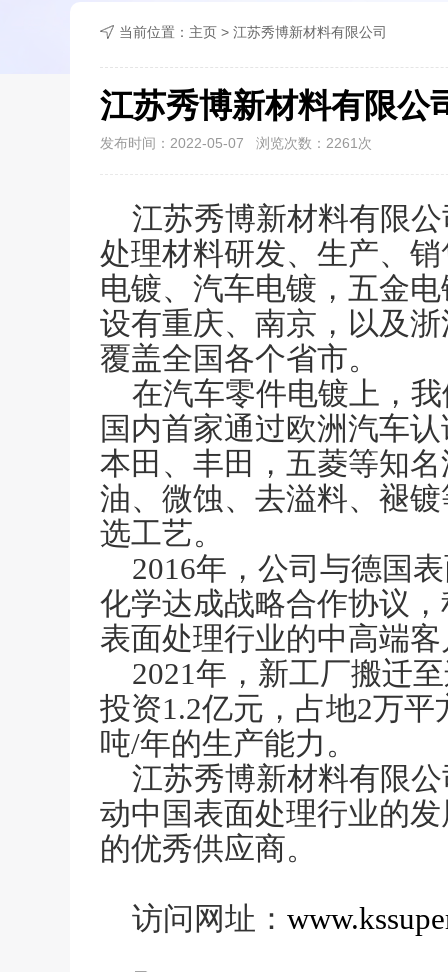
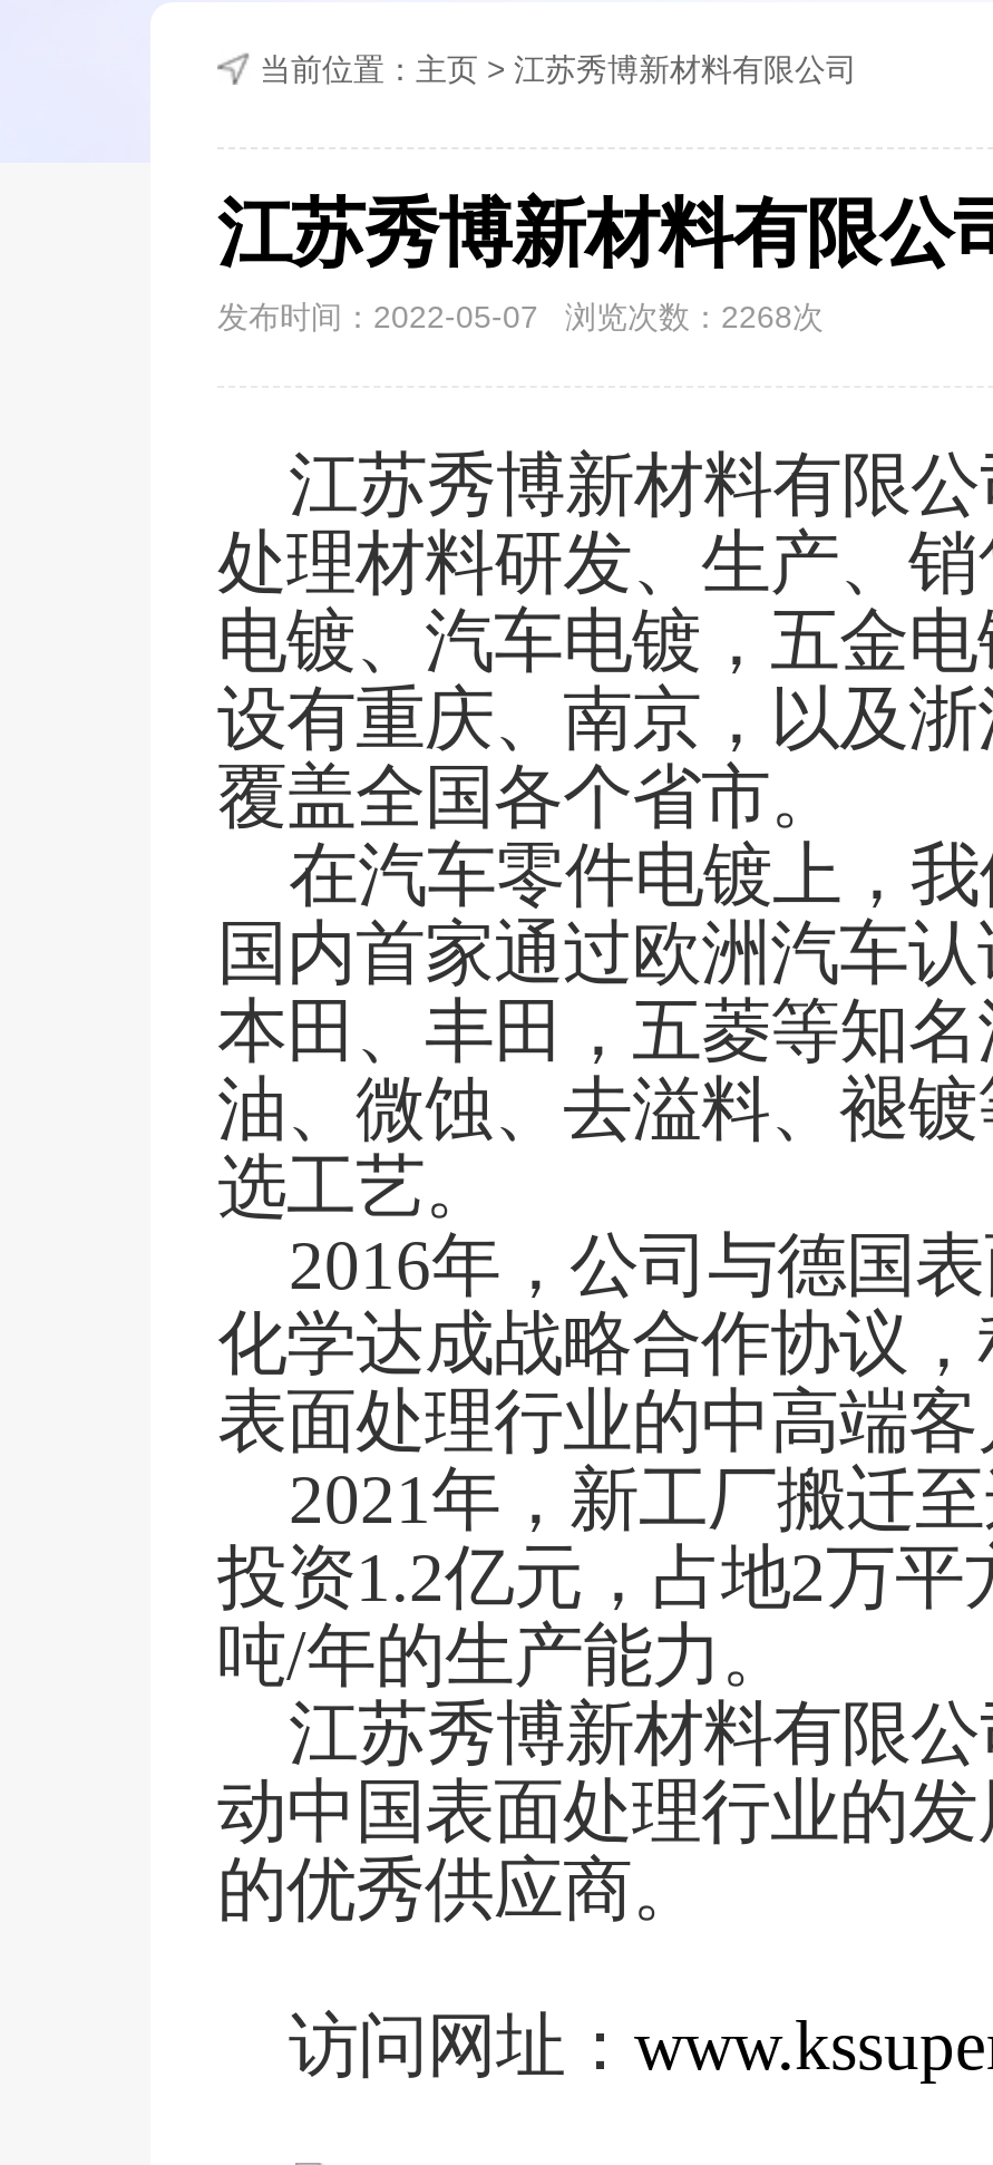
[100,135,372,151] 发布时间：2022-05-07 浏览次数：2261次 -> [217,299,824,334] 发布时间：2022-05-07 浏览次数：2268次

